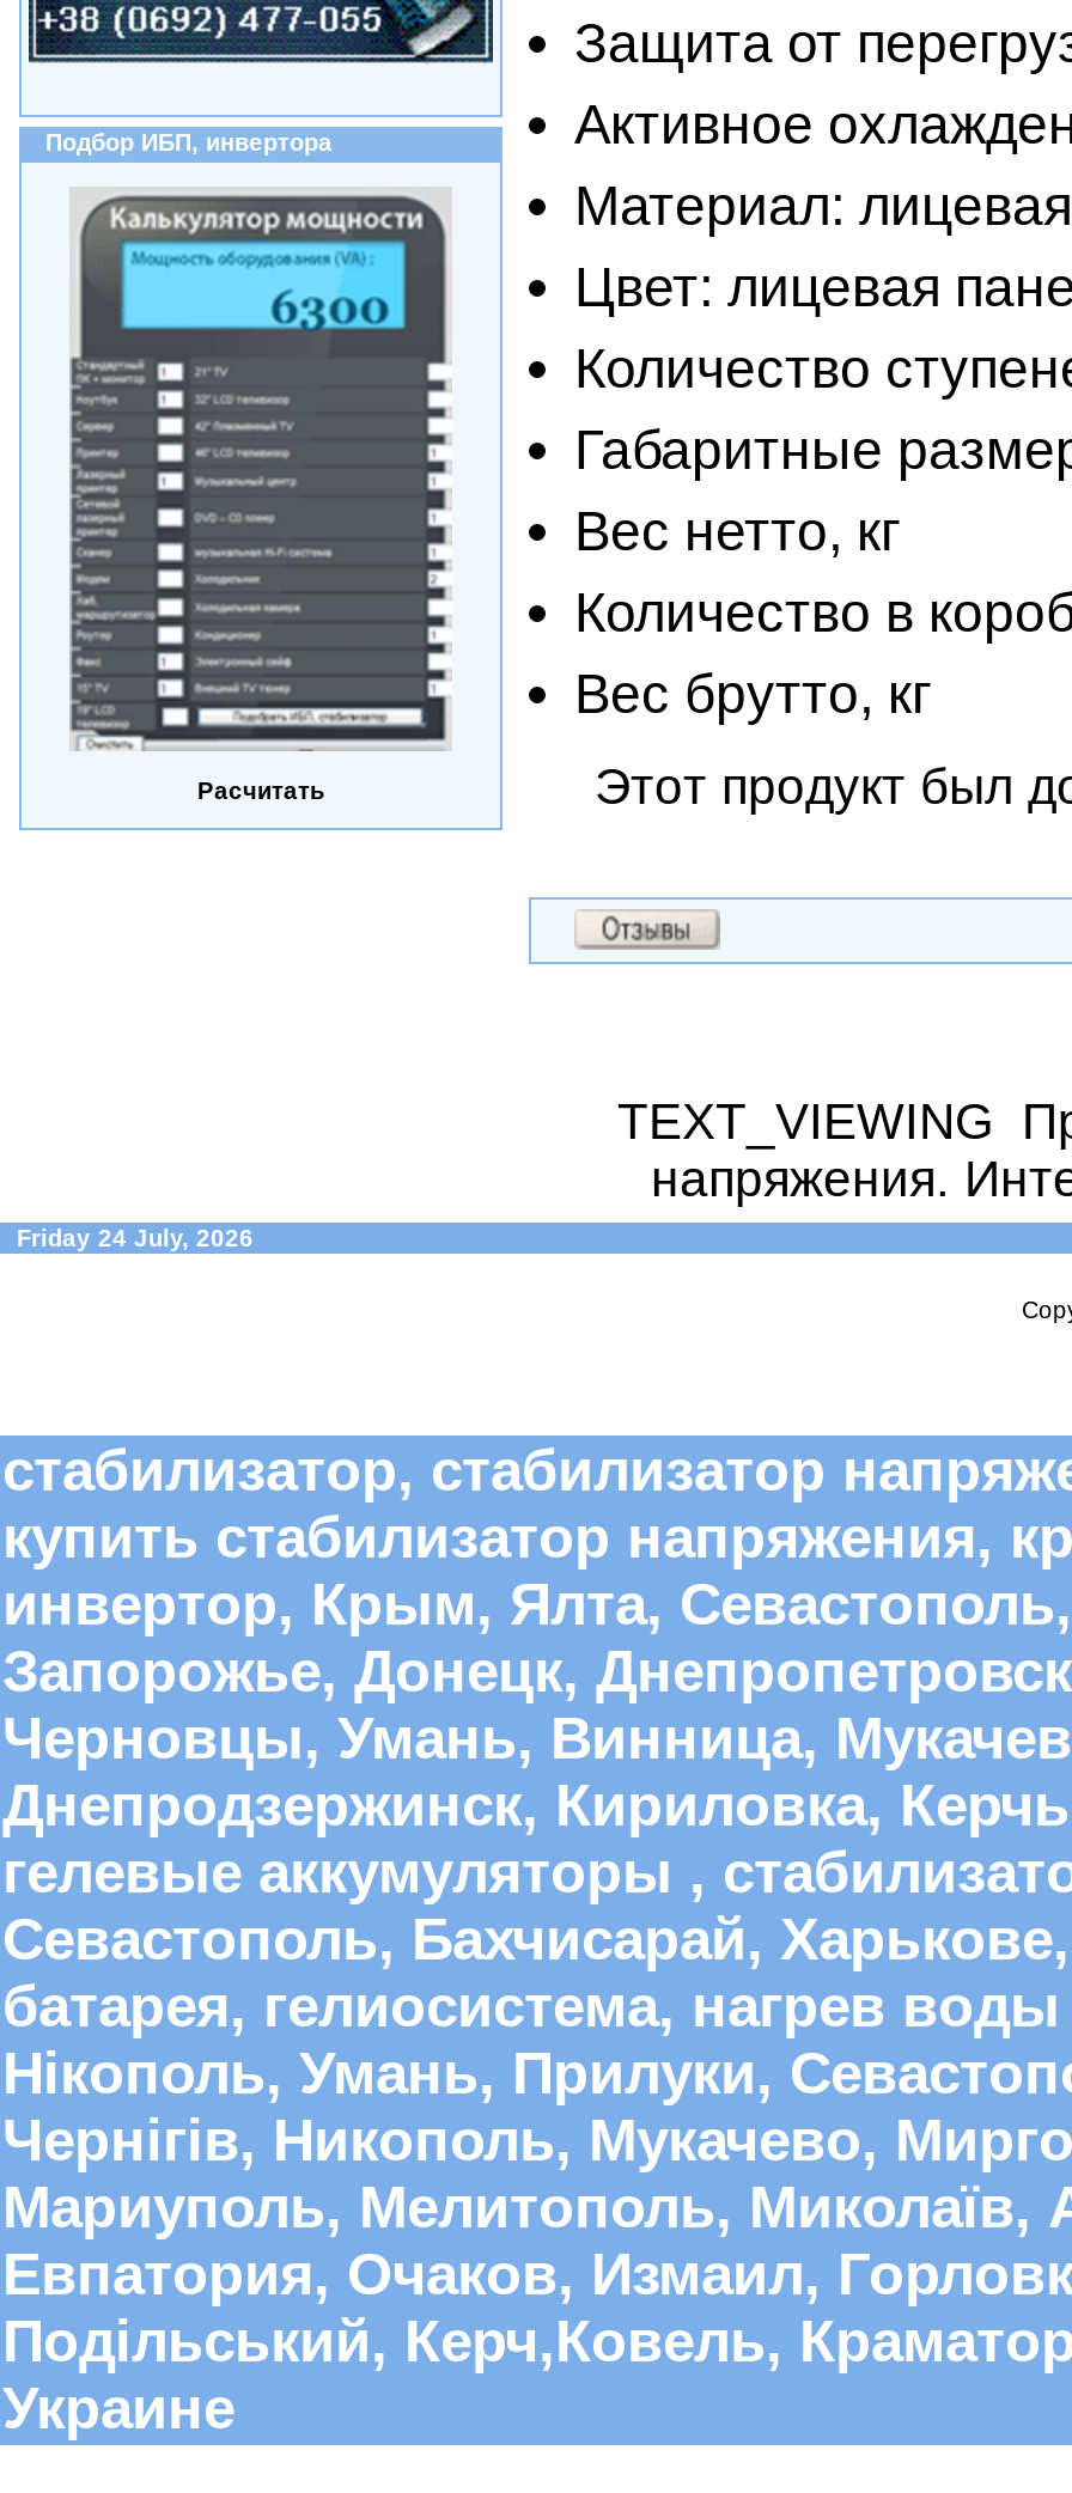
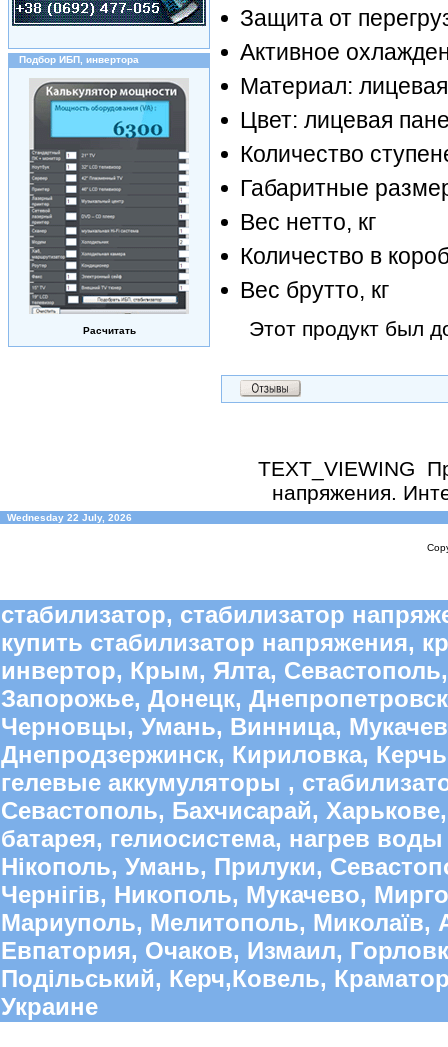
[2,1225,268,1251] Friday 24 July, 2026 -> [1,512,138,523] Wednesday 22 July, 2026

